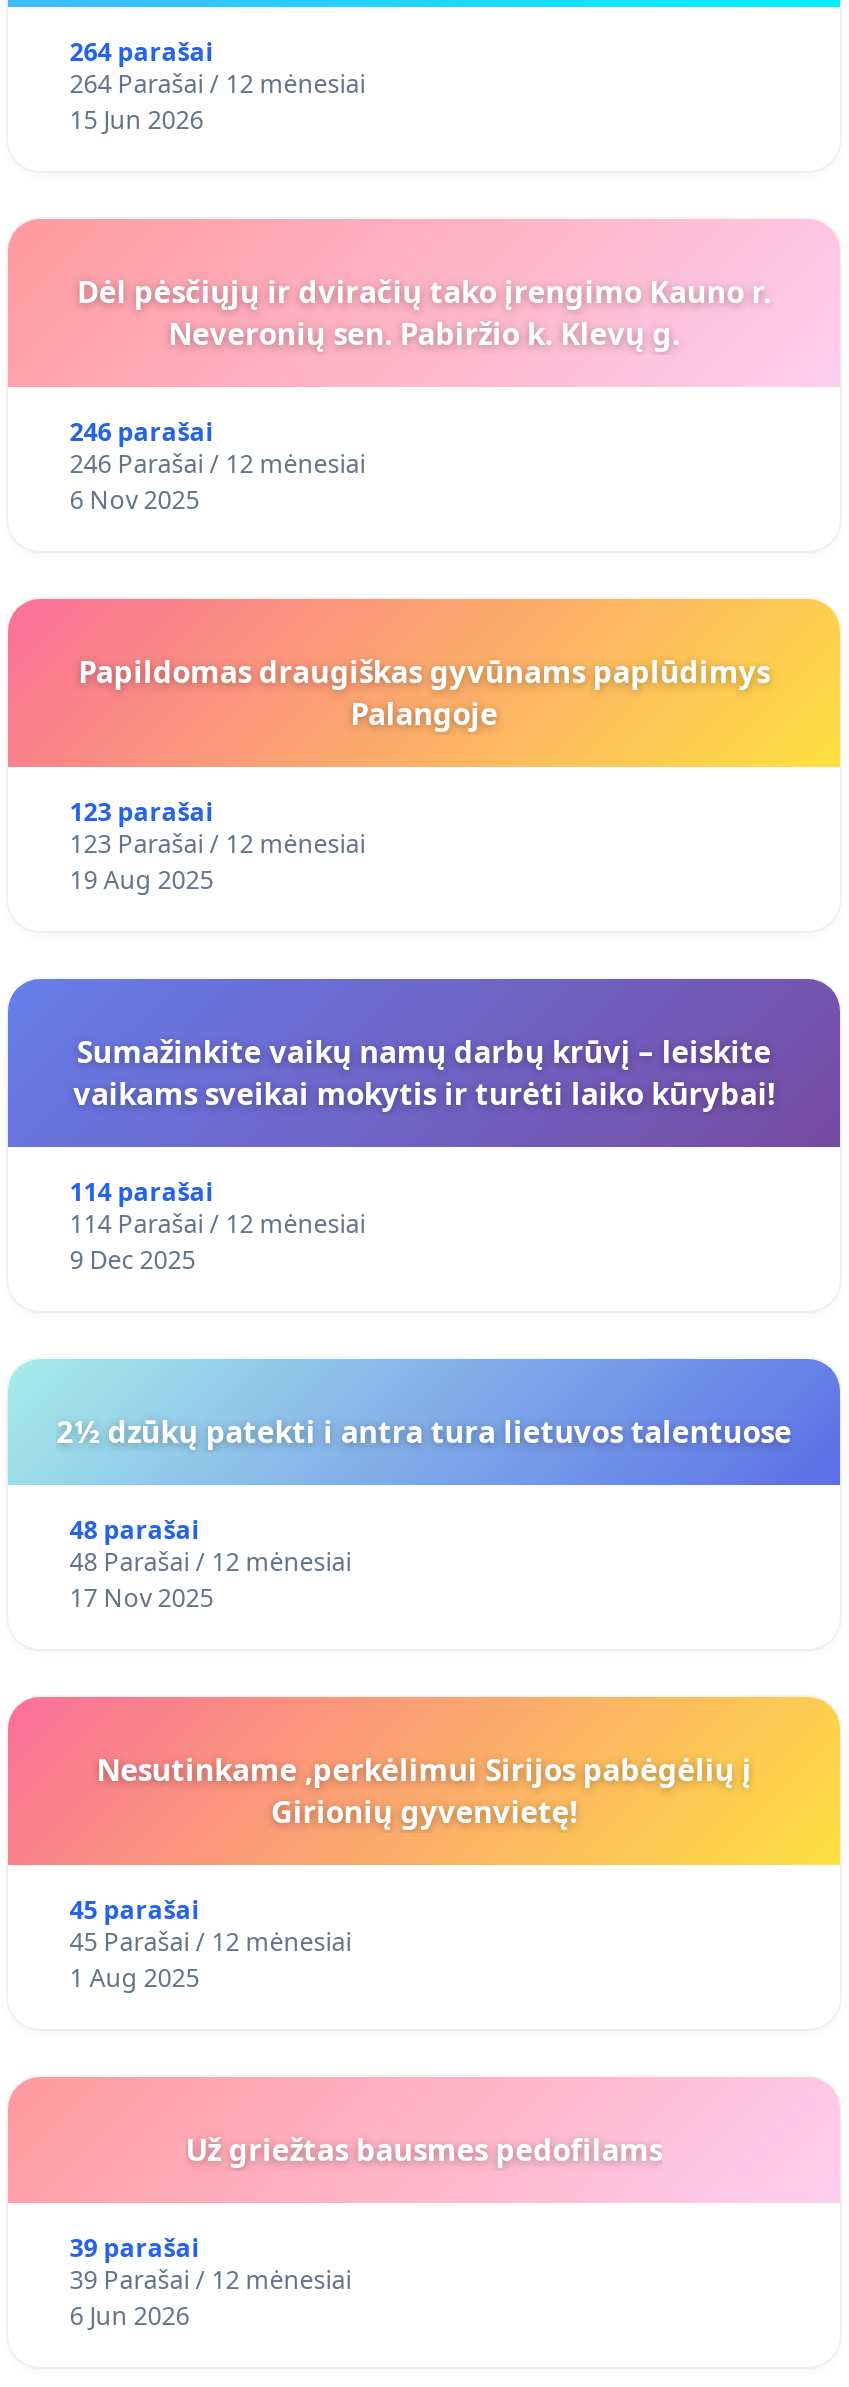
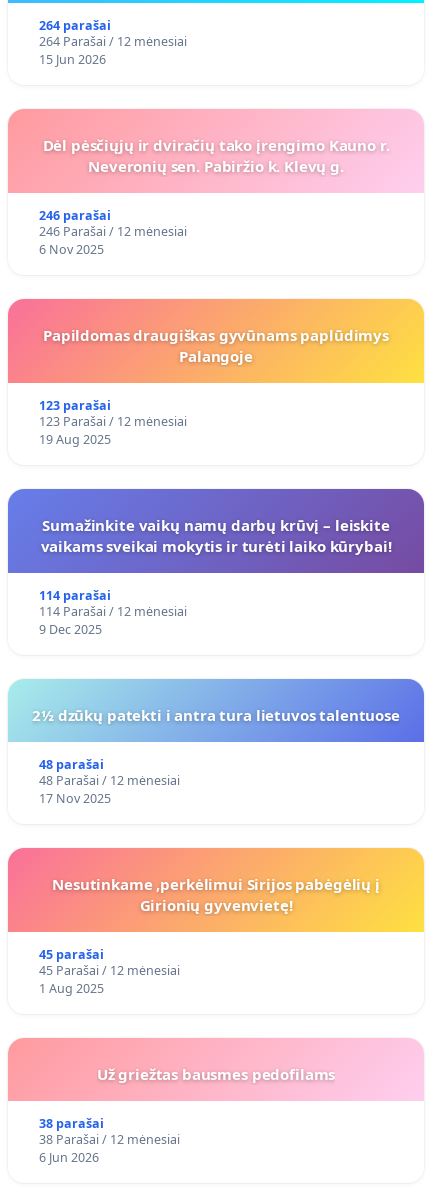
[70,2231,200,2265] 39 parašai -> [39,1115,104,1132] 38 parašai
[70,2263,352,2297] 39 Parašai / 12 mėnesiai -> [39,1131,180,1148] 38 Parašai / 12 mėnesiai

